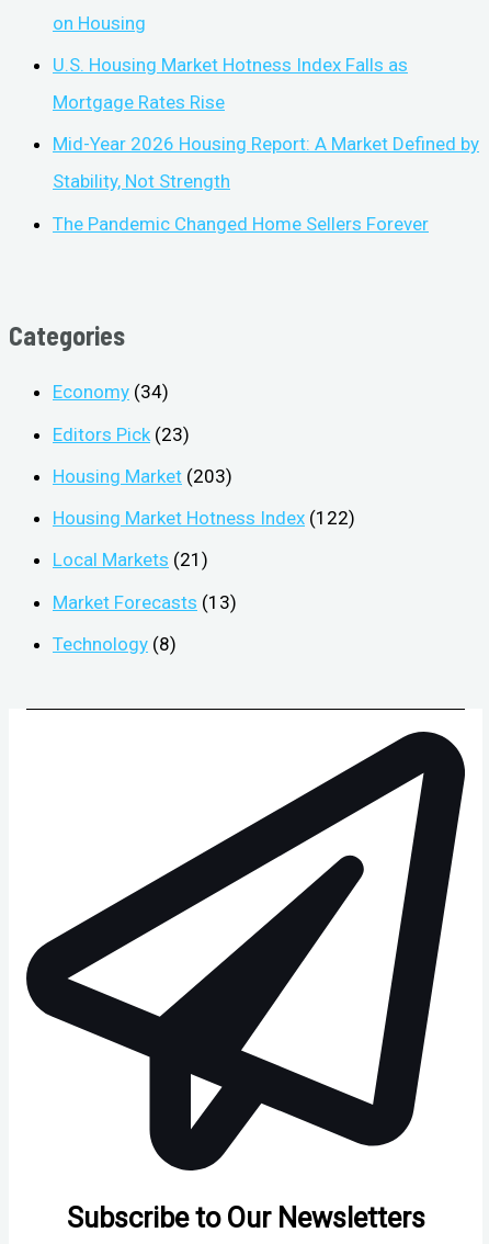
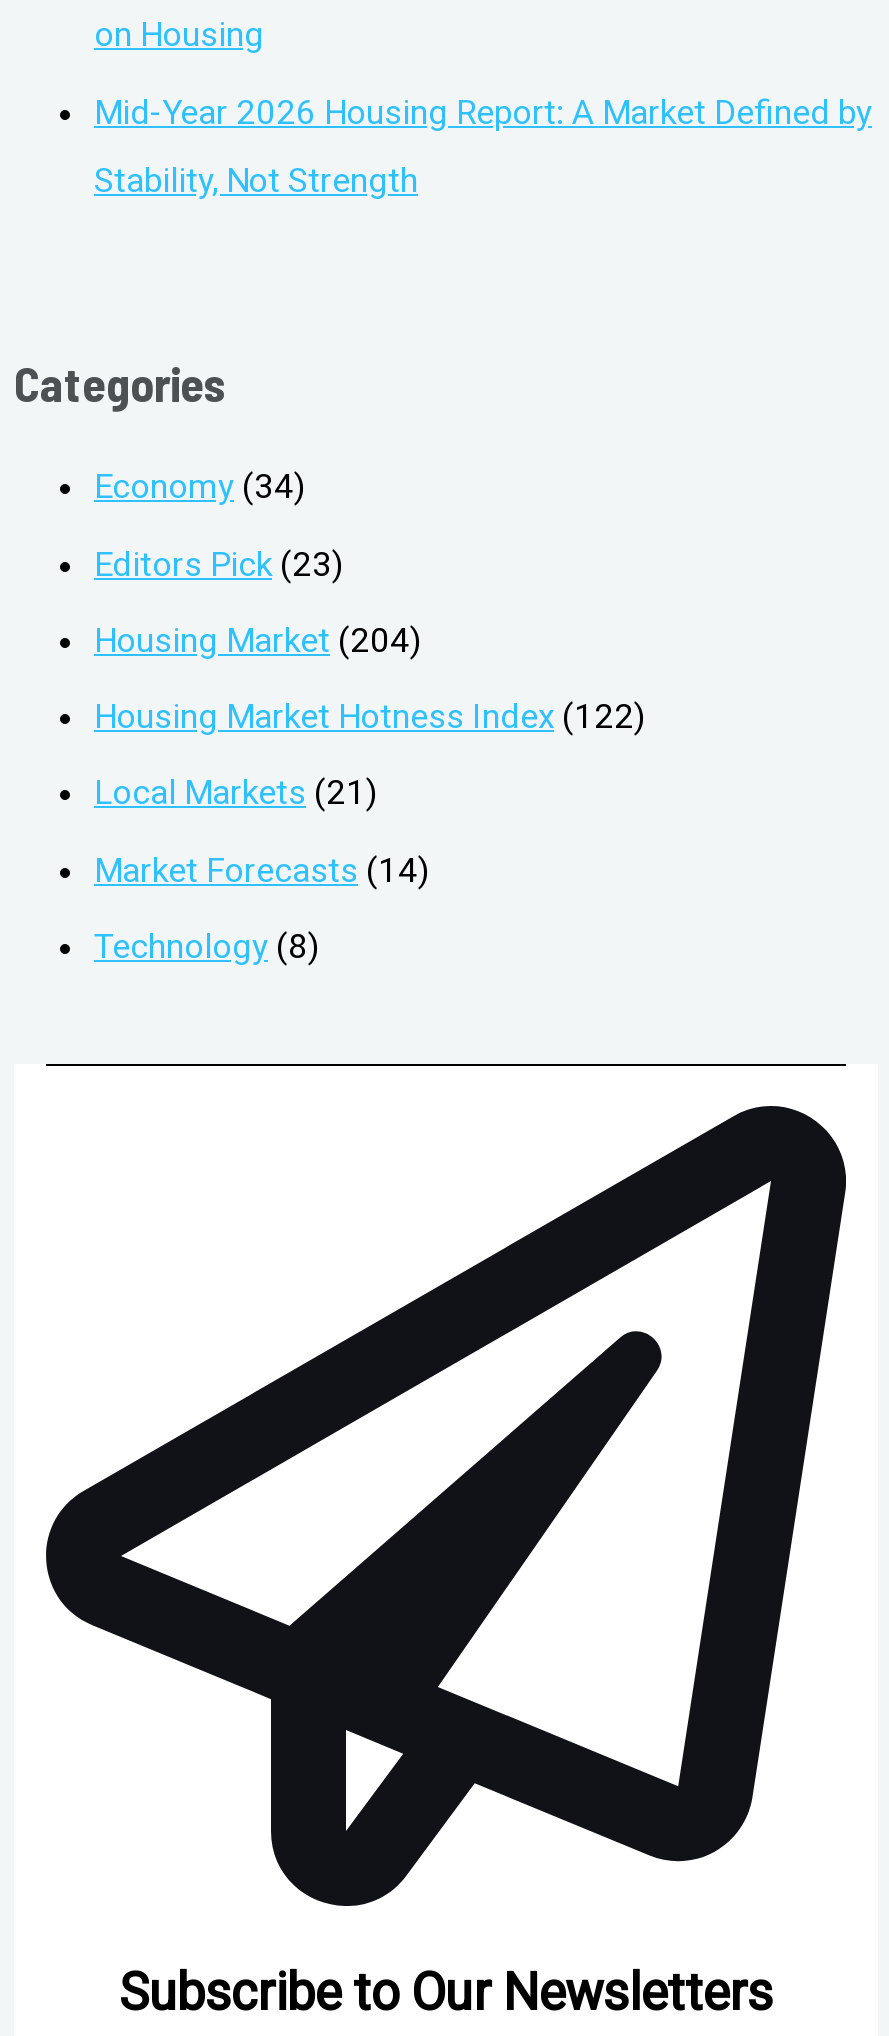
[53,54,408,113] U.S. Housing Market Hotness Index Falls as | Mortgage Rates Rise -> none
[53,212,429,234] The Pandemic Changed Home Sellers Forever -> none
[53,465,232,487] Housing Market (203) -> [94,620,422,660] Housing Market (204)
[53,591,237,613] Market Forecasts (13) -> [94,849,430,889] Market Forecasts (14)

